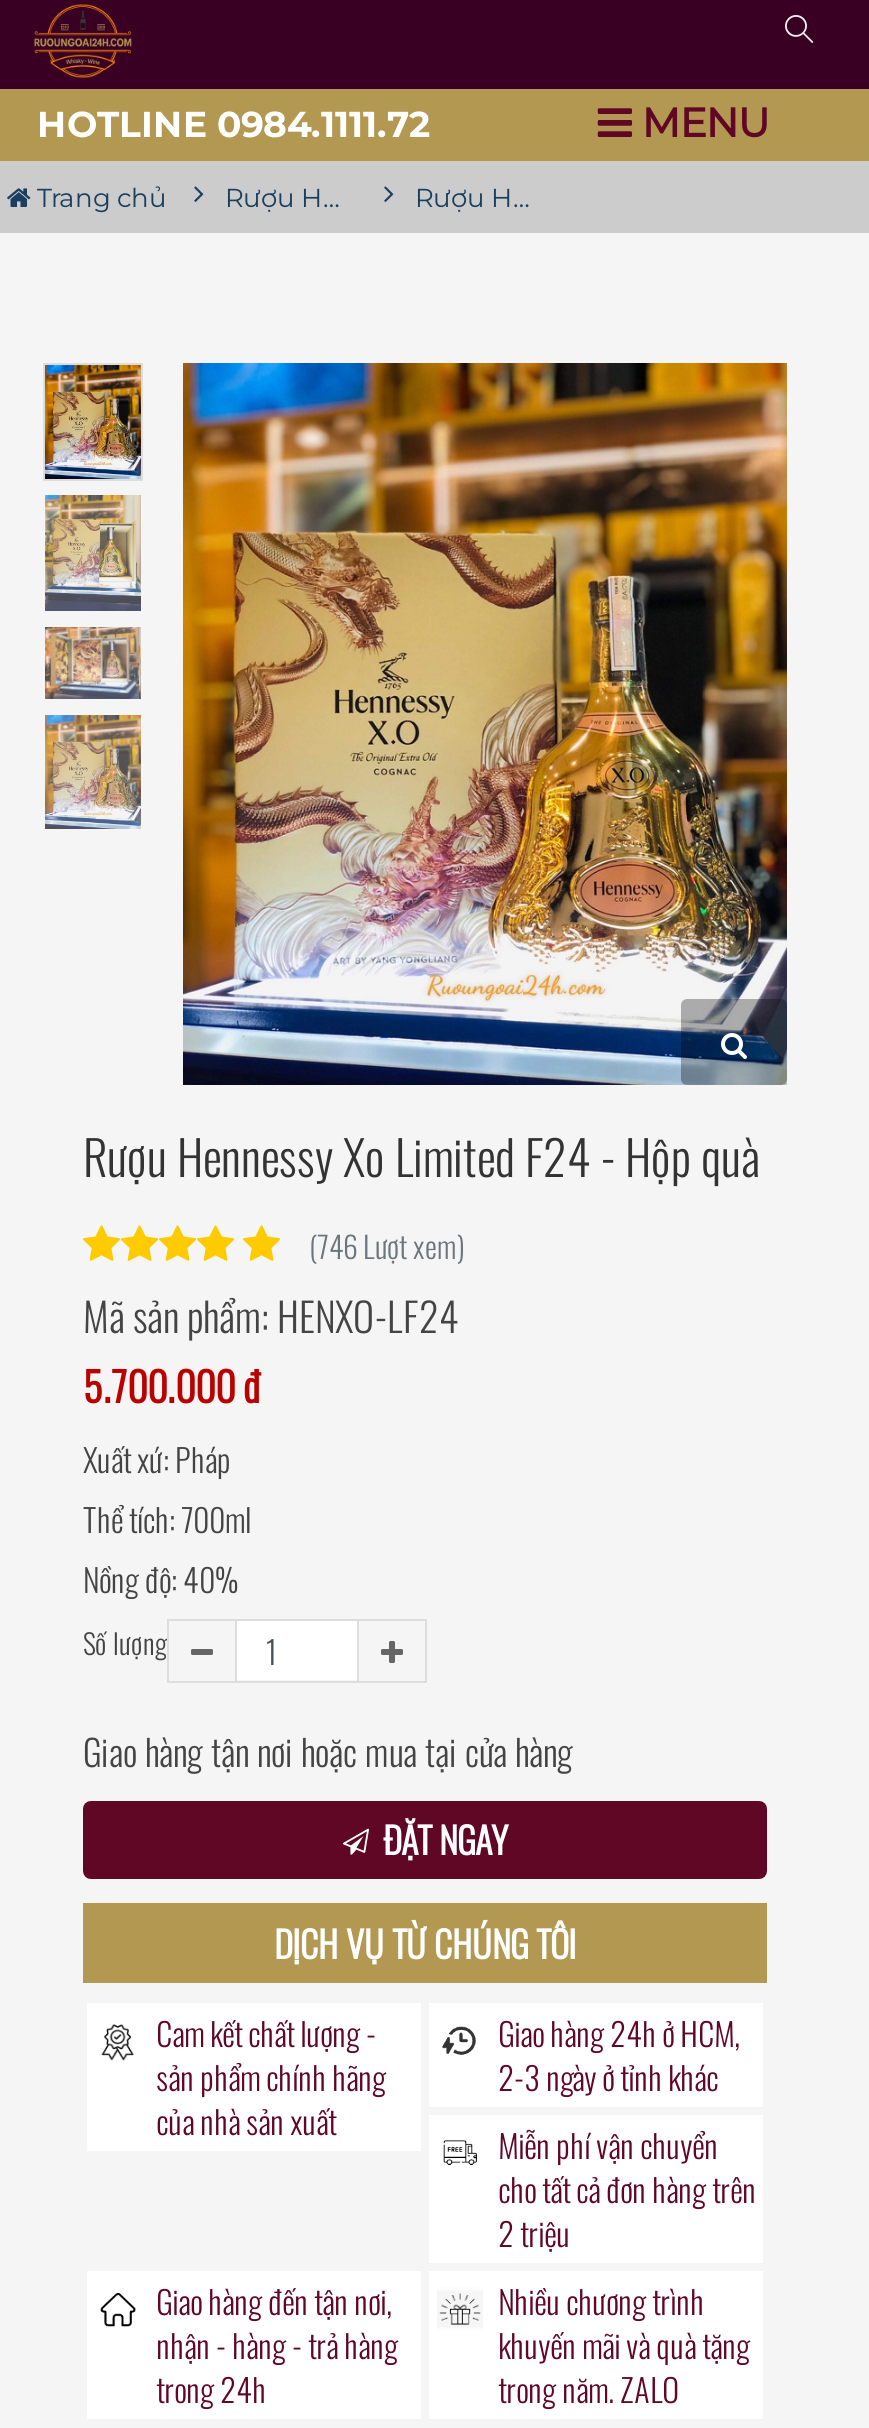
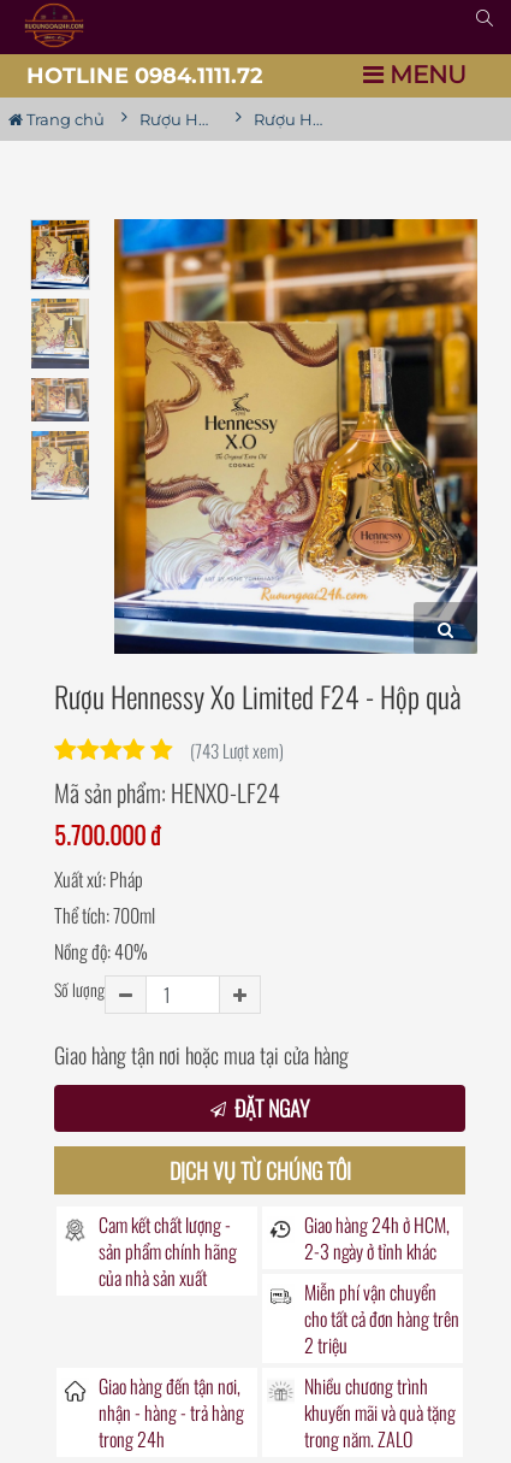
[309,1222,465,1266] (746 Lượt xem) -> [190,736,284,763] (743 Lượt xem)

